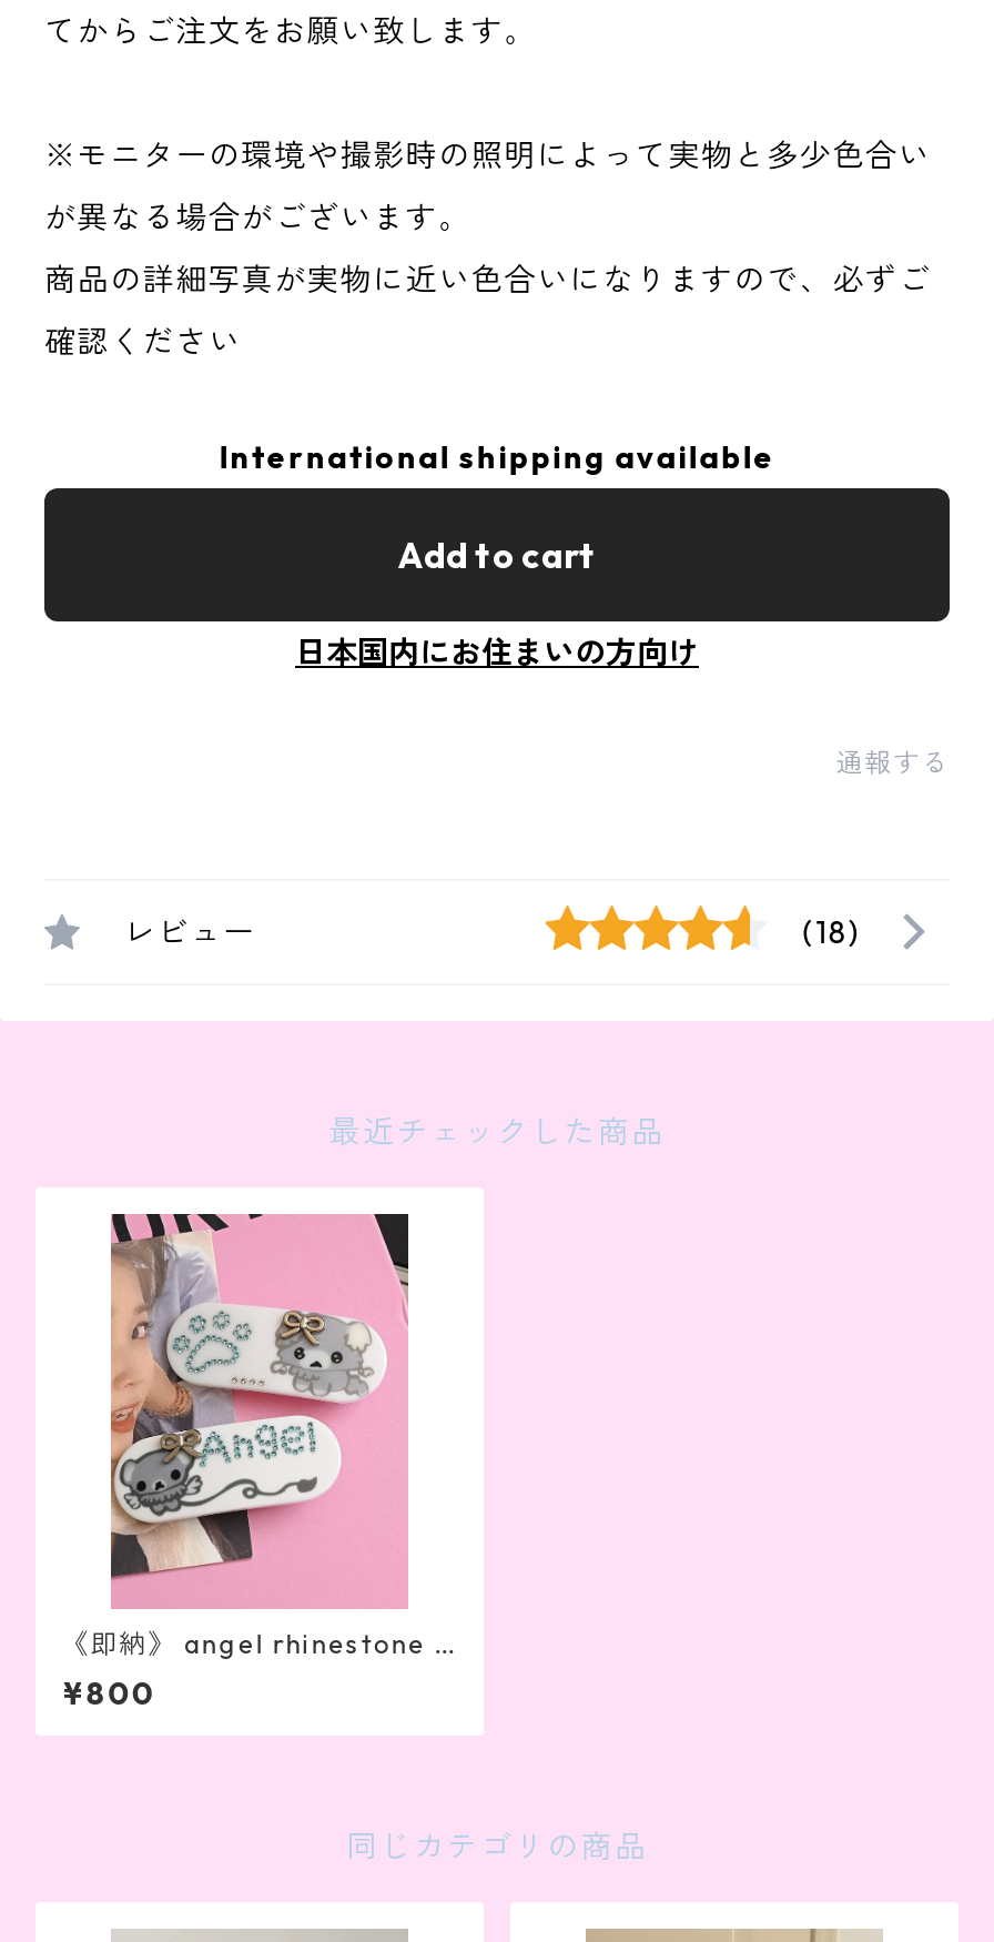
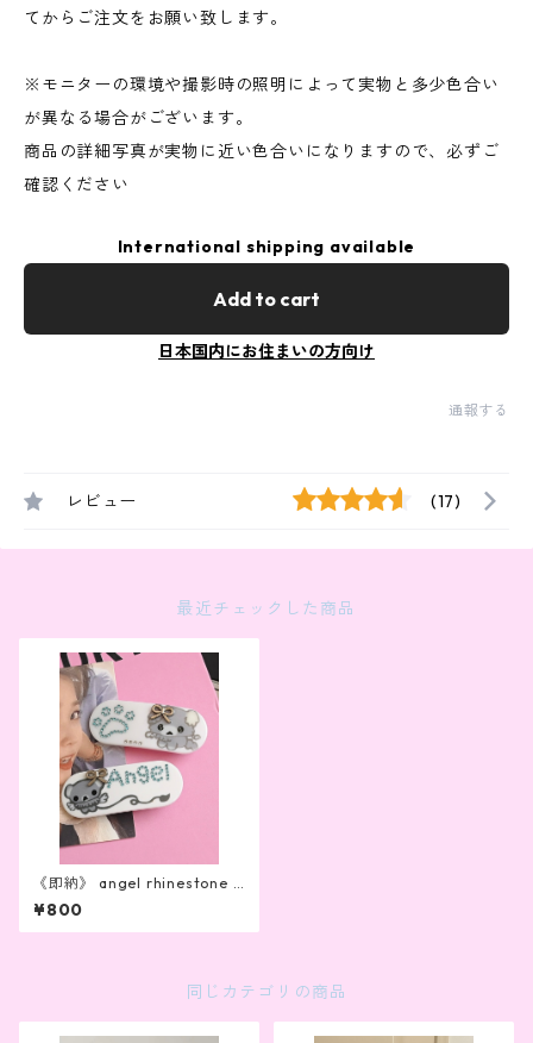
[803,912,861,952] (18) -> [430,491,462,512] (17)

